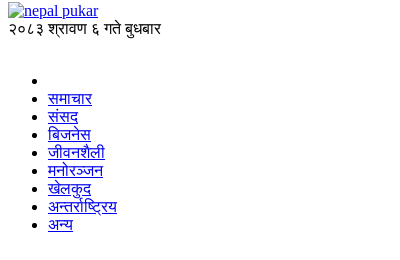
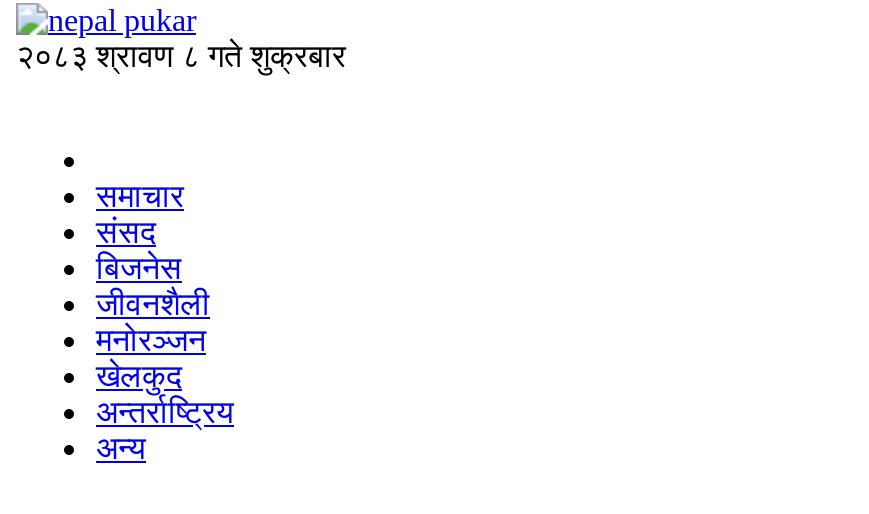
[8,20,161,37] २०८३ श्रावण ६ गते बुधबार -> [16,39,346,73] २०८३ श्रावण ८ गते शुक्रबार

